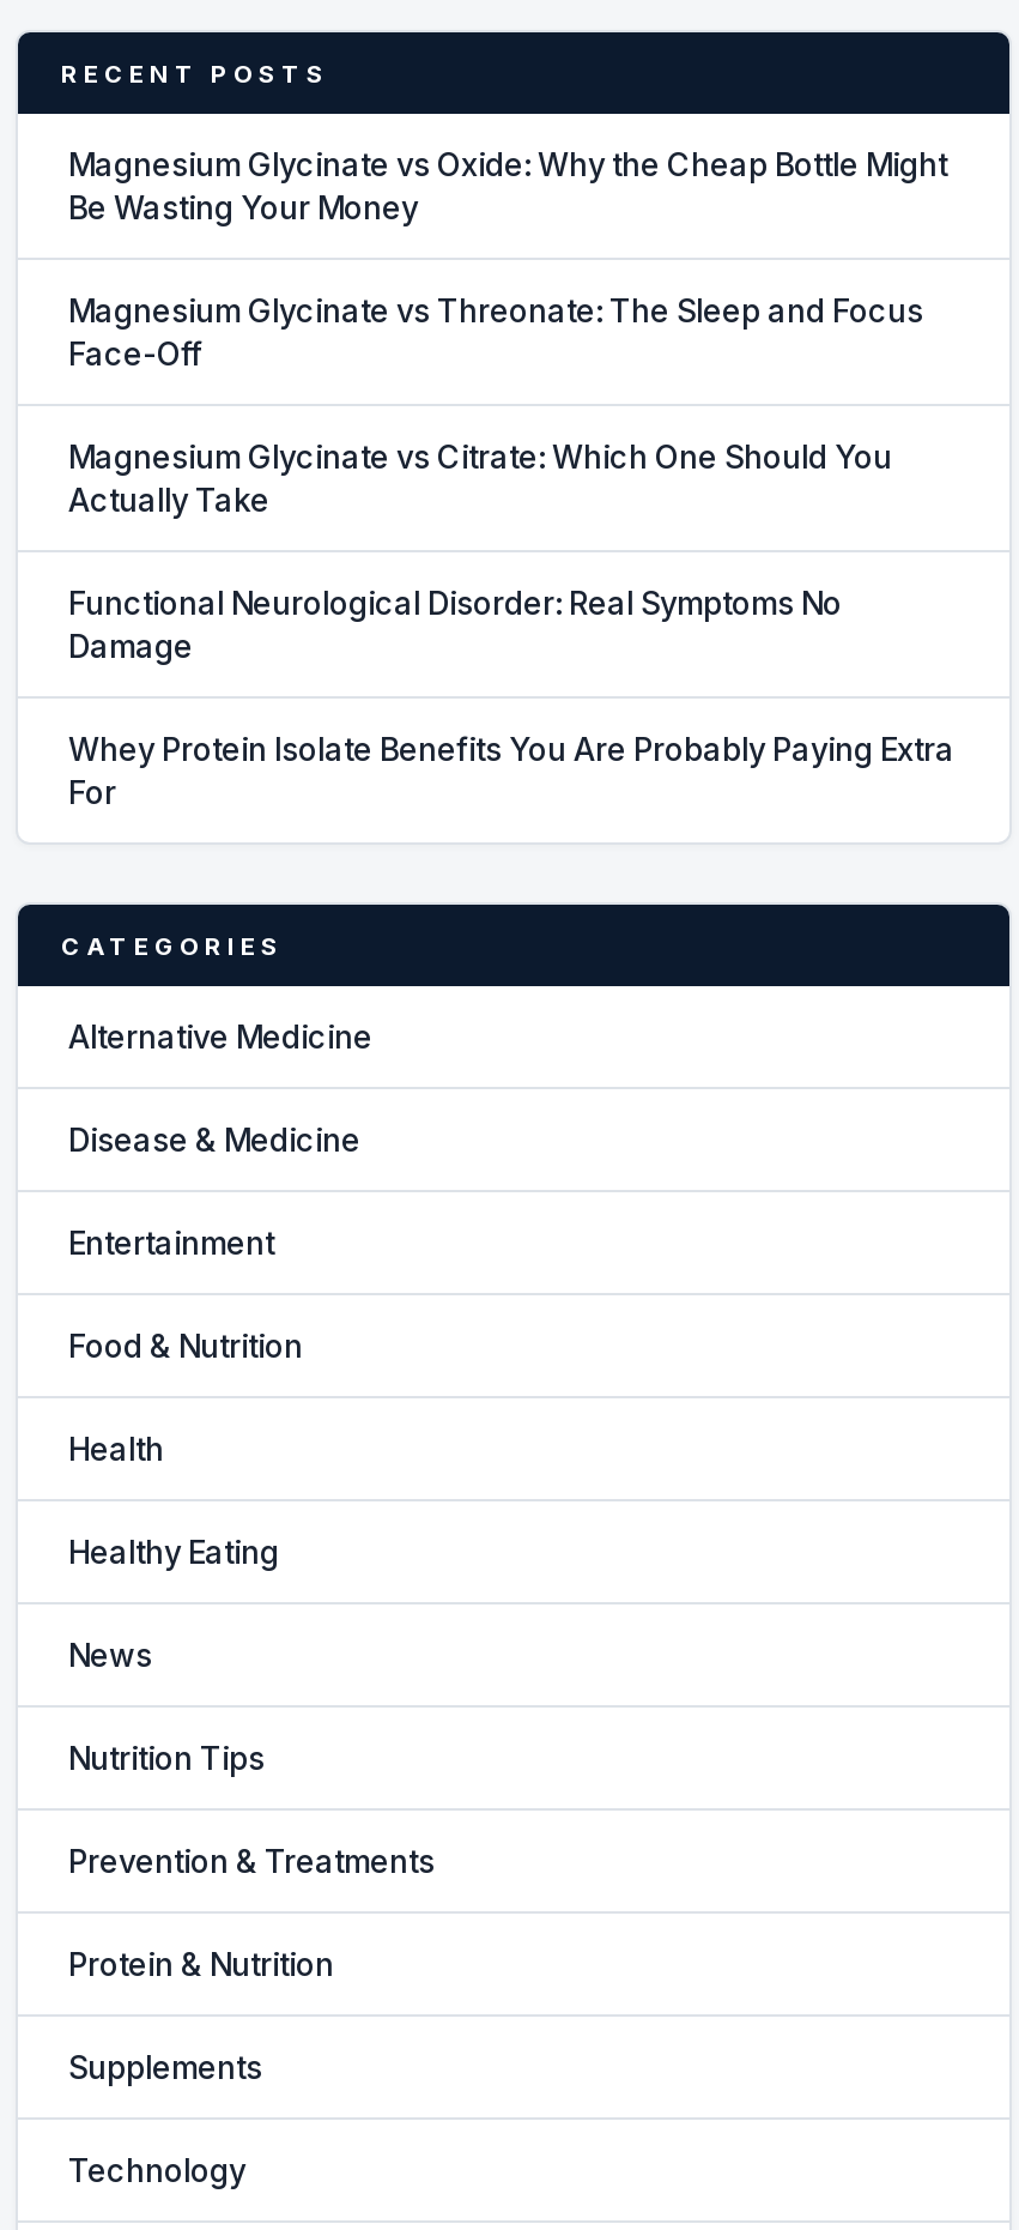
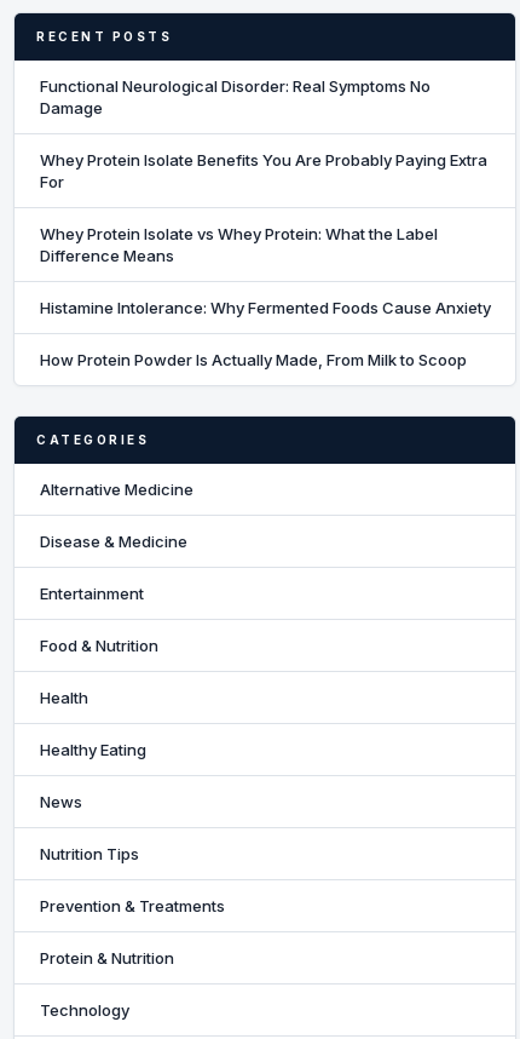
[68,145,947,519] Magnesium Glycinate vs Oxide: Why the Cheap Bottle Might | Be Wasting Your Money | Magnesium Glycinate vs Threonate: The Sleep and Focus | Face-Off | Magnesium Glycinate vs Citrate: Which One Should You | Actually Take -> none
moved [68,583,954,811] -> [40,76,487,191]: Functional Neurological Disorder: Real Symptoms No | Damage | Whey Protein Isolate Benefits You Are Probably Paying Extra | For
none -> [40,224,491,369] Whey Protein Isolate vs Whey Protein: What the Label | Difference Means | Histamine Intolerance: Why Fermented Foods Cause Anxiety | How Protein Powder Is Actually Made, From Milk to Scoop
[68,2048,262,2086] Supplements -> none

